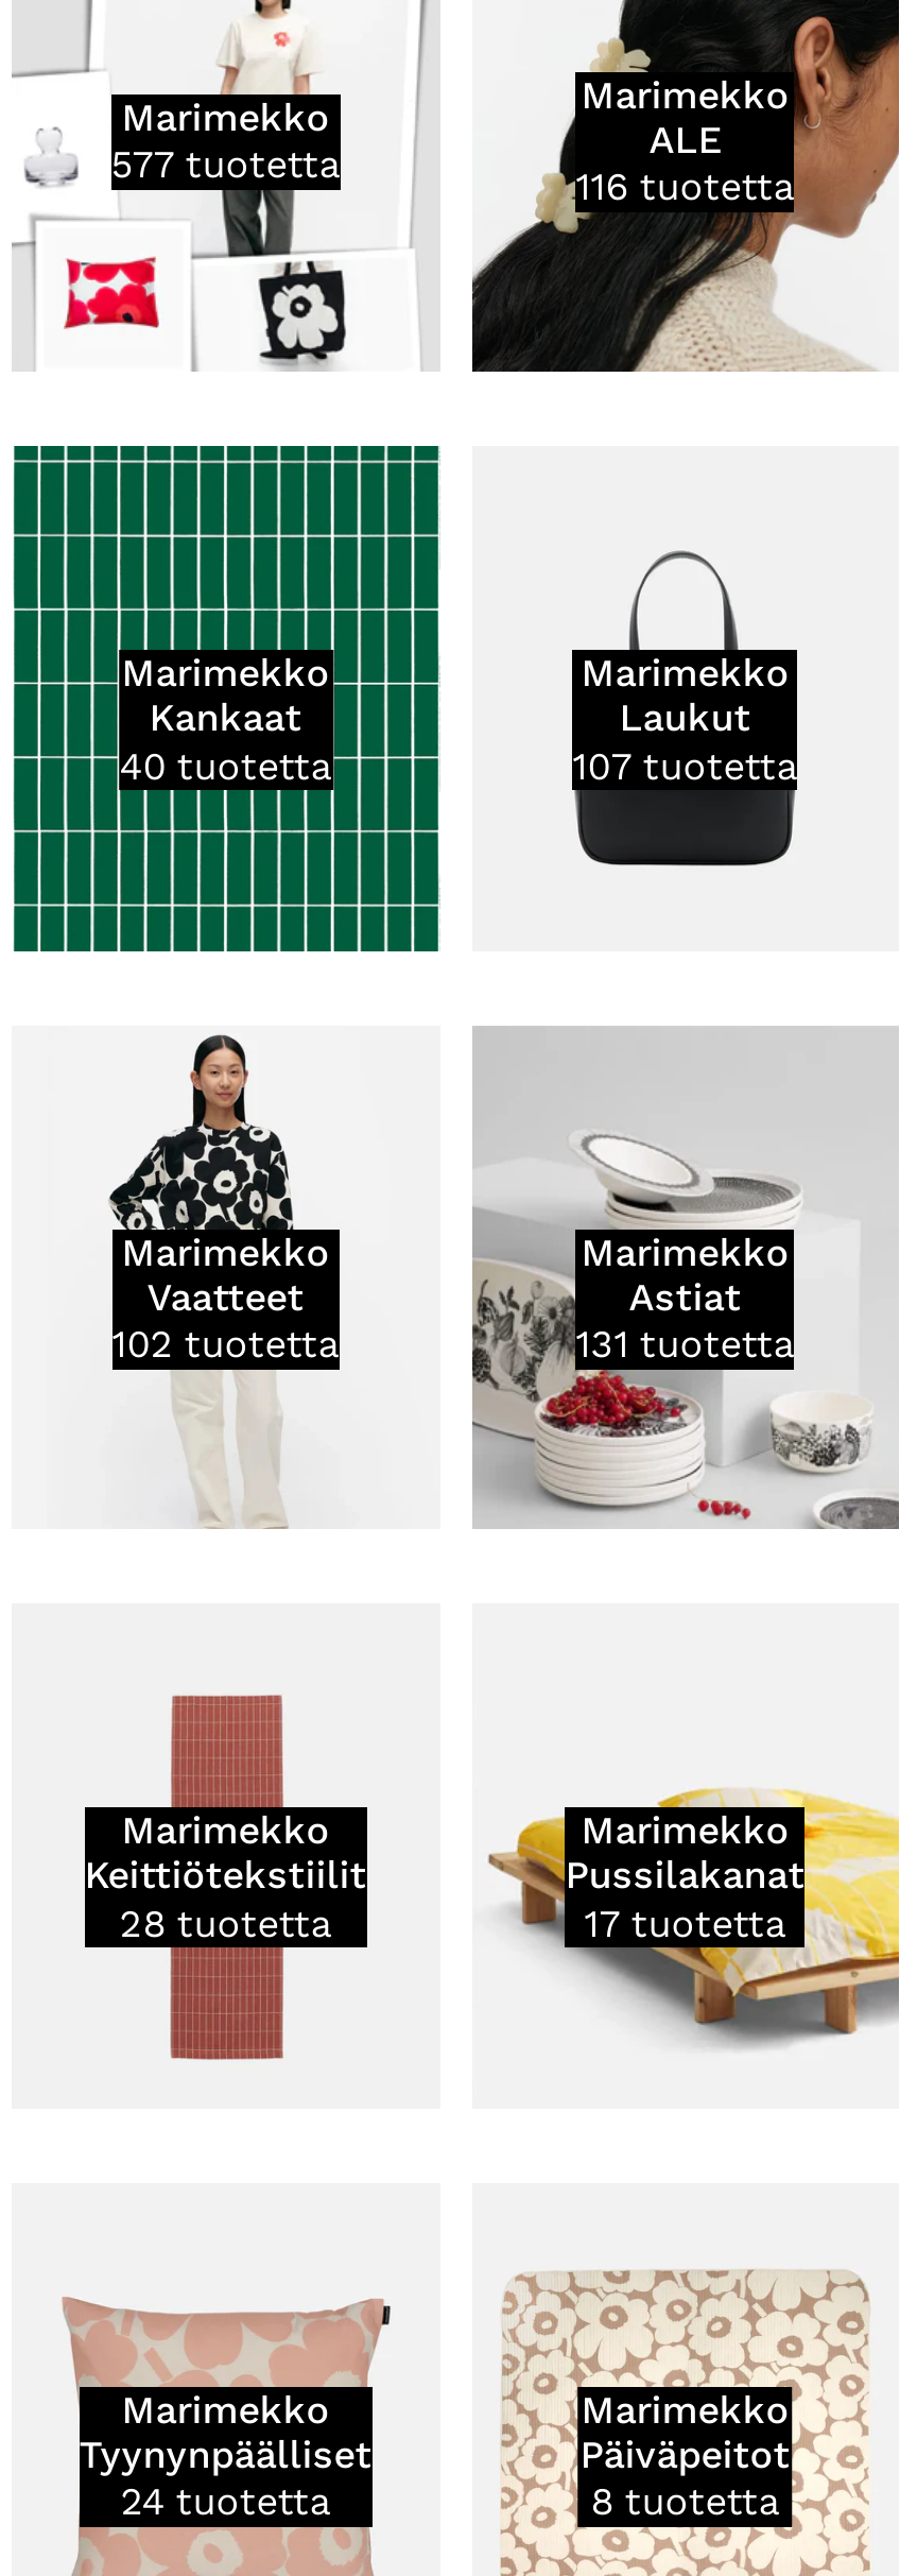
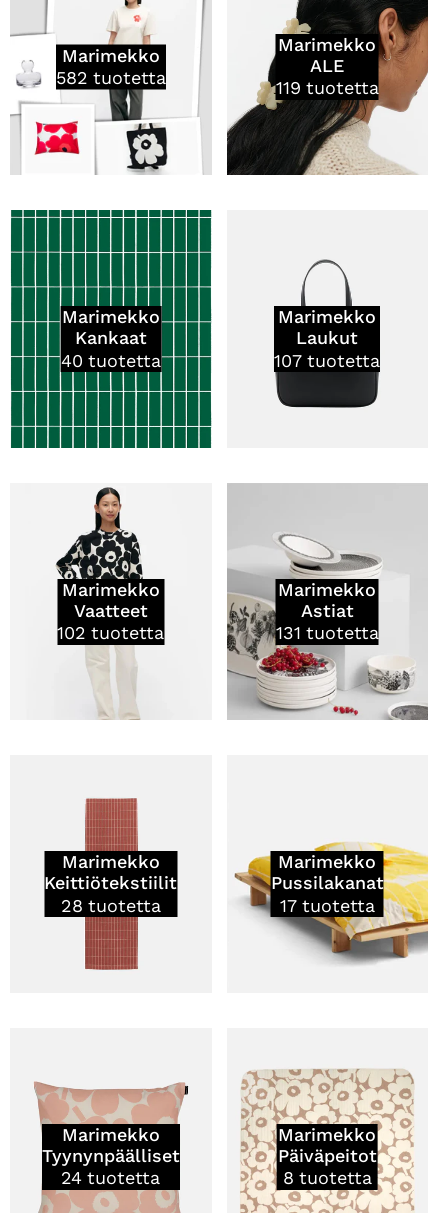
[111,142,340,186] 577 tuotetta -> [56,67,166,88] 582 tuotetta
[576,164,795,209] 116 tuotetta -> [276,77,379,98] 119 tuotetta

